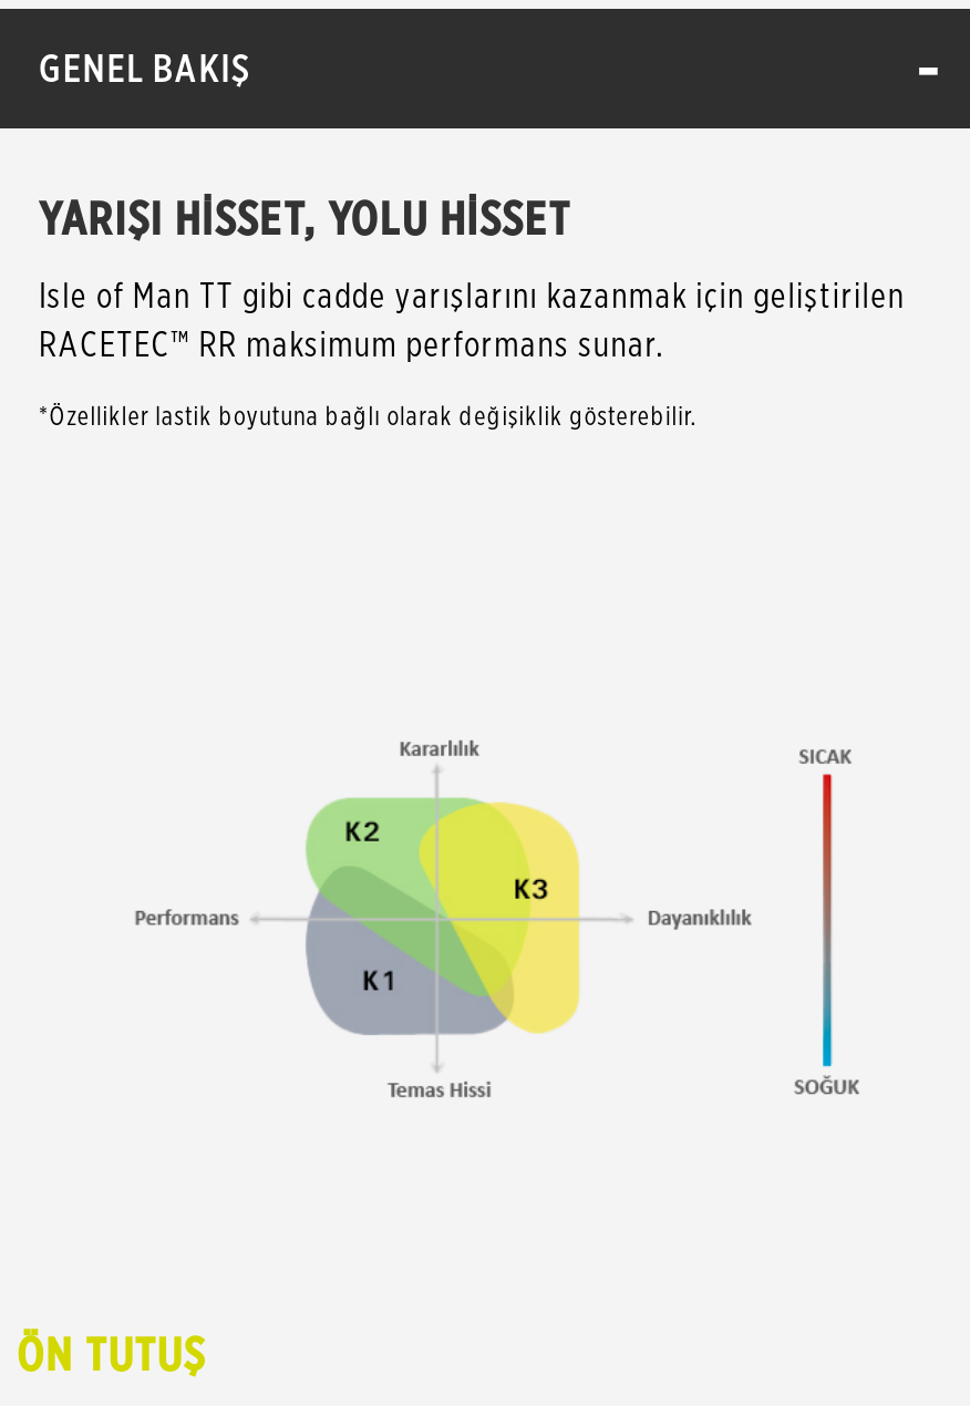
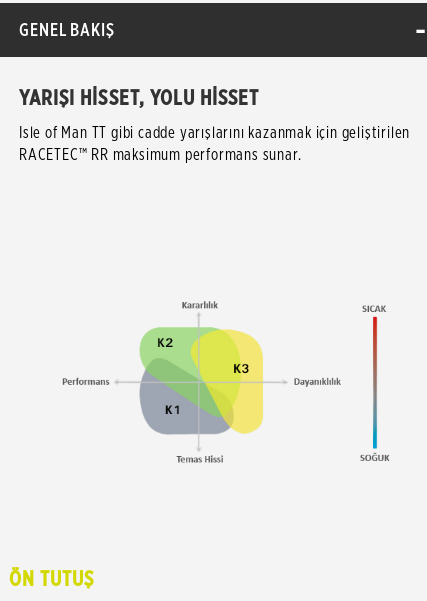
[39,399,696,432] *Özellikler lastik boyutuna bağlı olarak değişiklik gösterebilir. -> none

